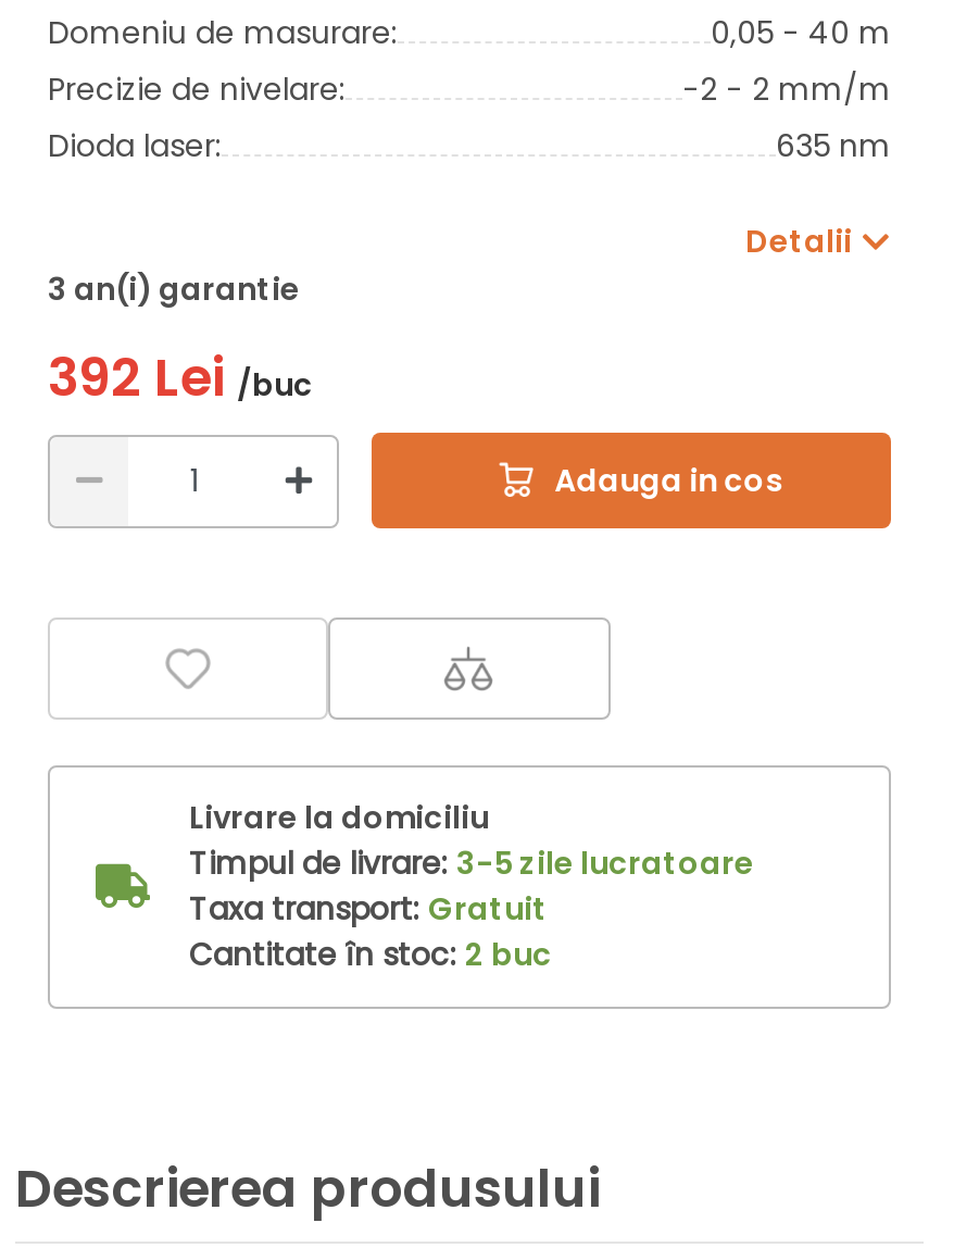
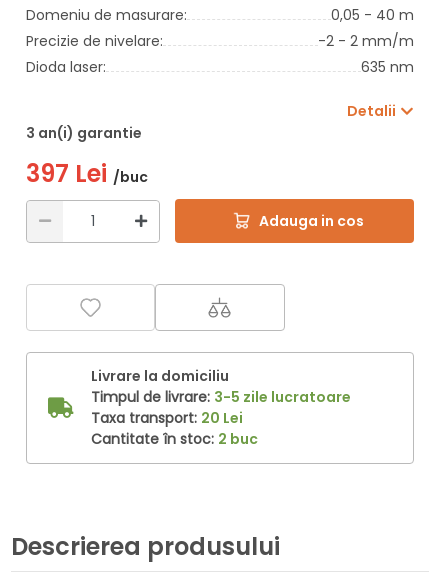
[48,340,313,412] 392 Lei /buc -> [26,156,148,189] 397 Lei /buc
[189,886,548,930] Taxa transport: Gratuit -> [91,407,243,427] Taxa transport: 20 Lei

